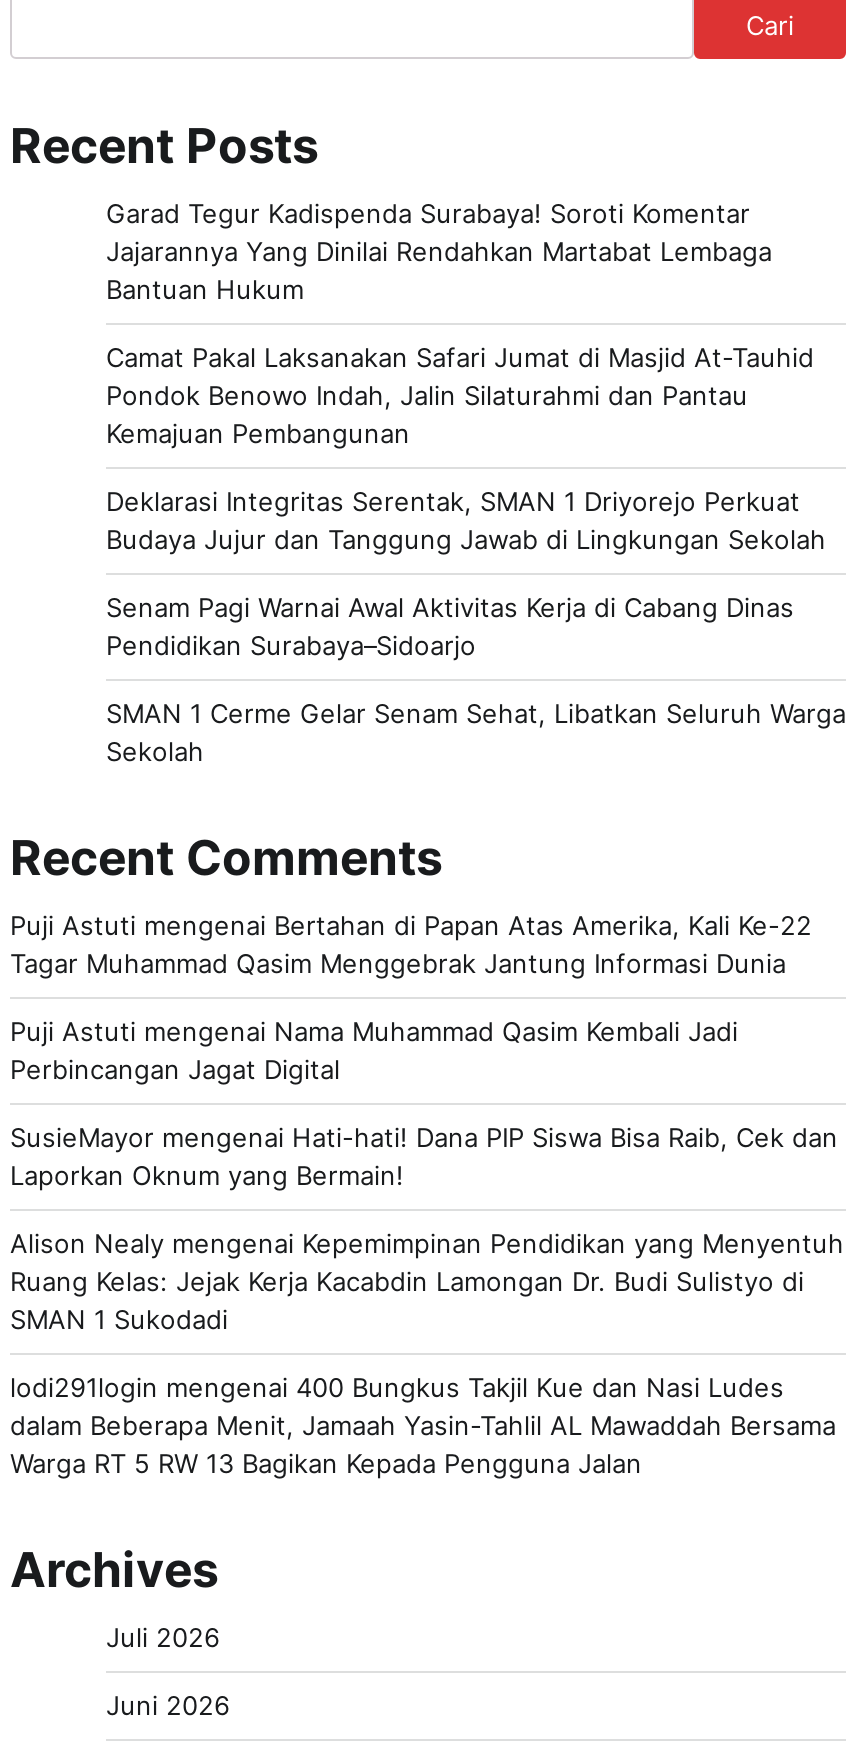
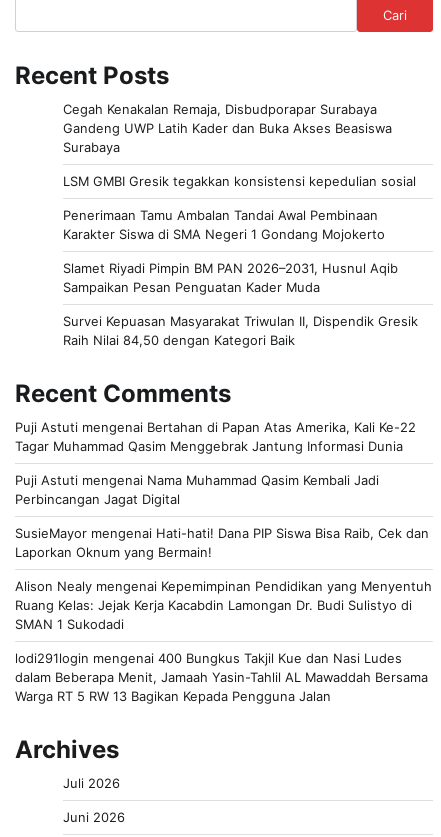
[106,198,772,306] Garad Tegur Kadispenda Surabaya! Soroti Komentar | Jajarannya Yang Dinilai Rendahkan Martabat Lembaga | Bantuan Hukum -> [63,101,392,155] Cegah Kenakalan Remaja, Disbudporapar Surabaya | Gandeng UWP Latih Kader dan Buka Akses Beasiswa | Surabaya
[106,342,814,450] Camat Pakal Laksanakan Safari Jumat di Masjid At-Tauhid | Pondok Benowo Indah, Jalin Silaturahmi dan Pantau | Kemajuan Pembangunan -> [63,173,416,189] LSM GMBI Gresik tegakkan konsistensi kepedulian sosial
[106,486,826,556] Deklarasi Integritas Serentak, SMAN 1 Driyorejo Perkuat | Budaya Jujur dan Tanggung Jawab di Lingkungan Sekolah -> [63,207,385,242] Penerimaan Tamu Ambalan Tandai Awal Pembinaan | Karakter Siswa di SMA Negeri 1 Gondang Mojokerto
[106,592,794,662] Senam Pagi Warnai Awal Aktivitas Kerja di Cabang Dinas | Pendidikan Surabaya–Sidoarjo -> [63,260,398,295] Slamet Riyadi Pimpin BM PAN 2026–2031, Husnul Aqib | Sampaikan Pesan Penguatan Kader Muda
[106,698,846,768] SMAN 1 Cerme Gelar Senam Sehat, Libatkan Seluruh Warga | Sekolah -> [63,313,418,348] Survei Kepuasan Masyarakat Triwulan II, Dispendik Gresik | Raih Nilai 84,50 dengan Kategori Baik

